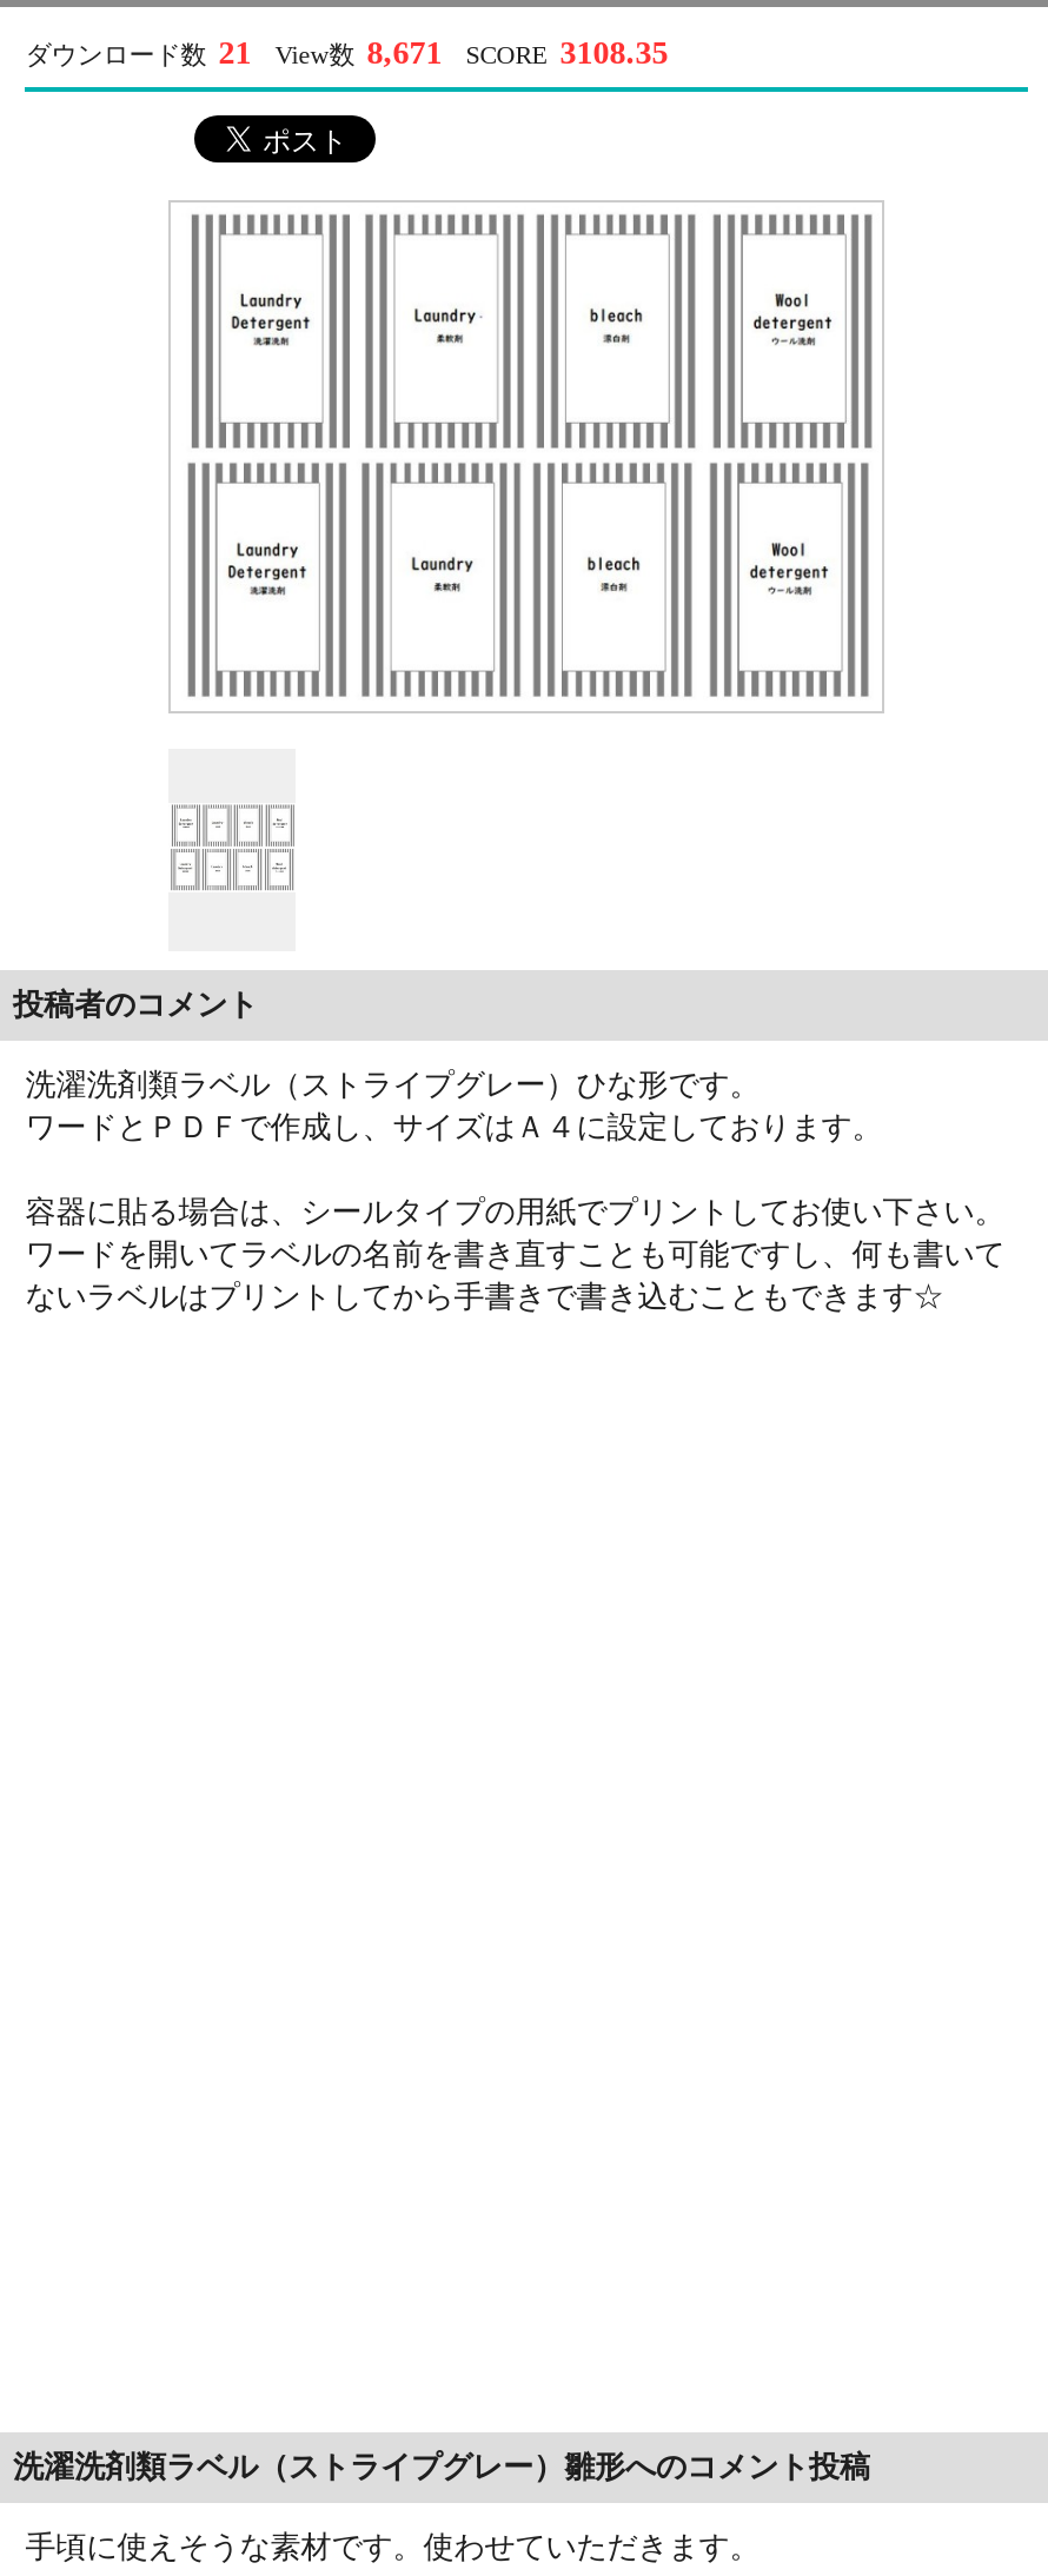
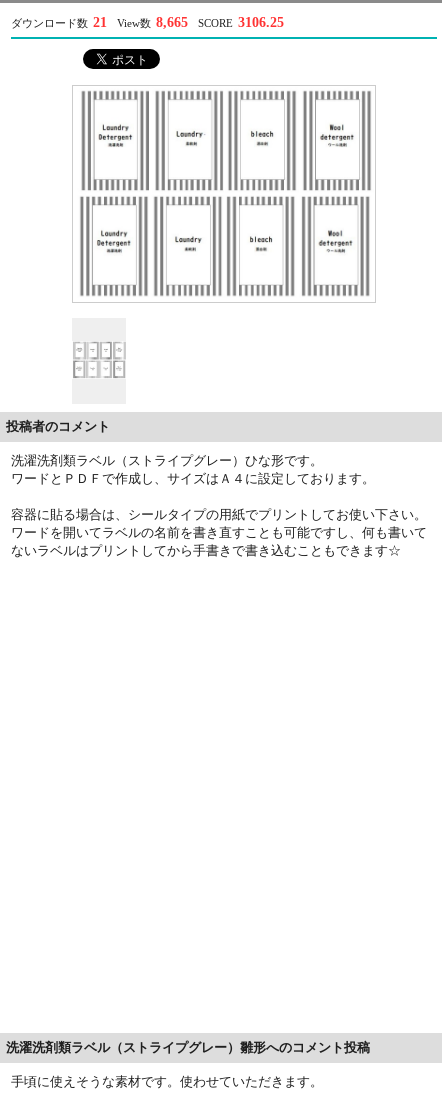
[275,36,442,71] View数 8,671 -> [117,15,188,30] View数 8,665
[466,36,668,71] SCORE 3108.35 -> [198,15,284,30] SCORE 3106.25

